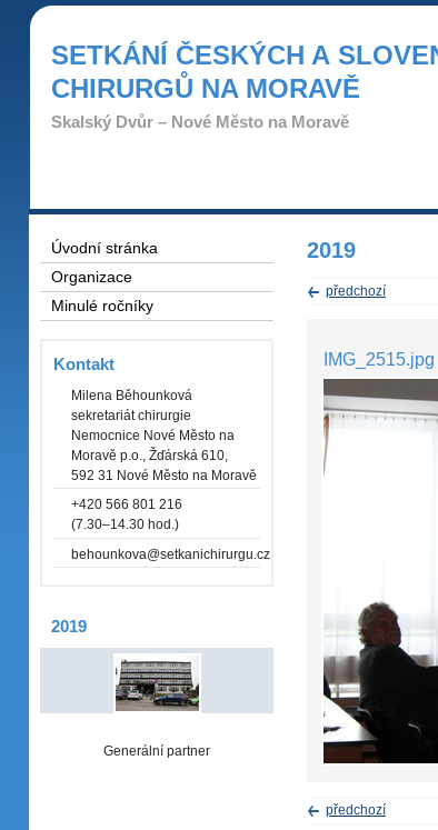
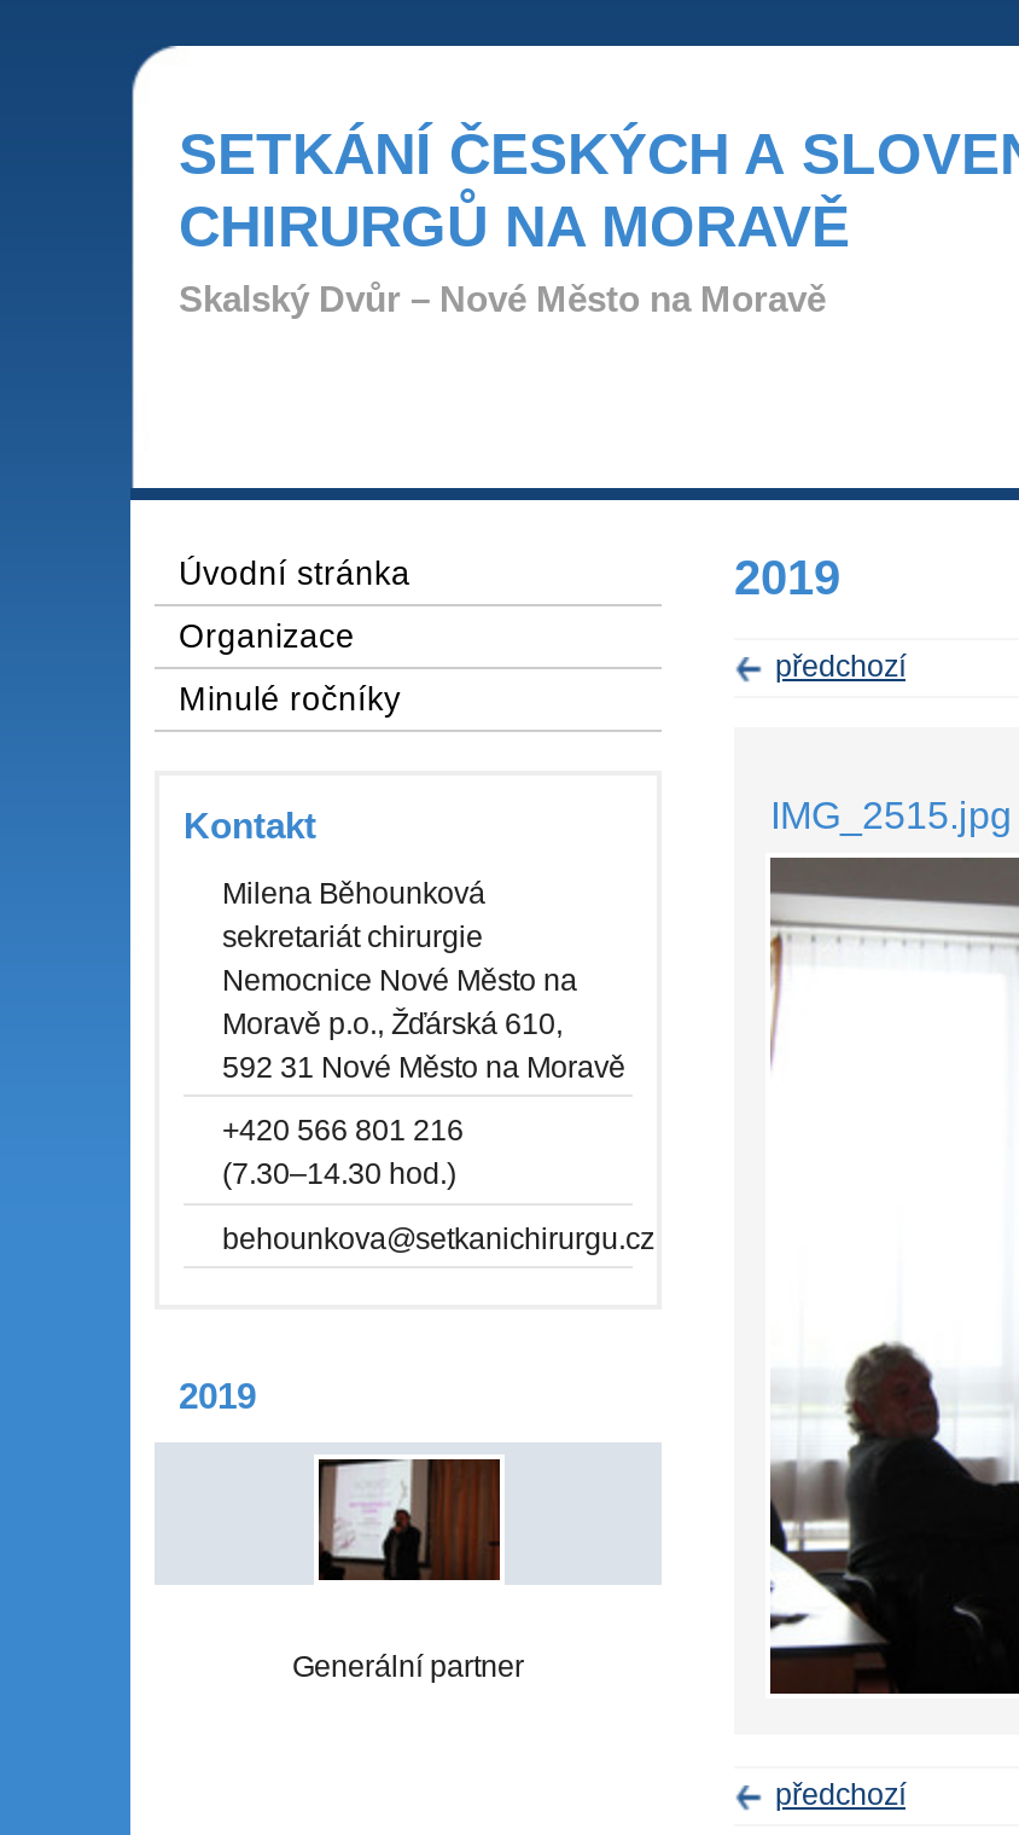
[116,656,199,710] [image] -> [316,1457,502,1580] [image]

